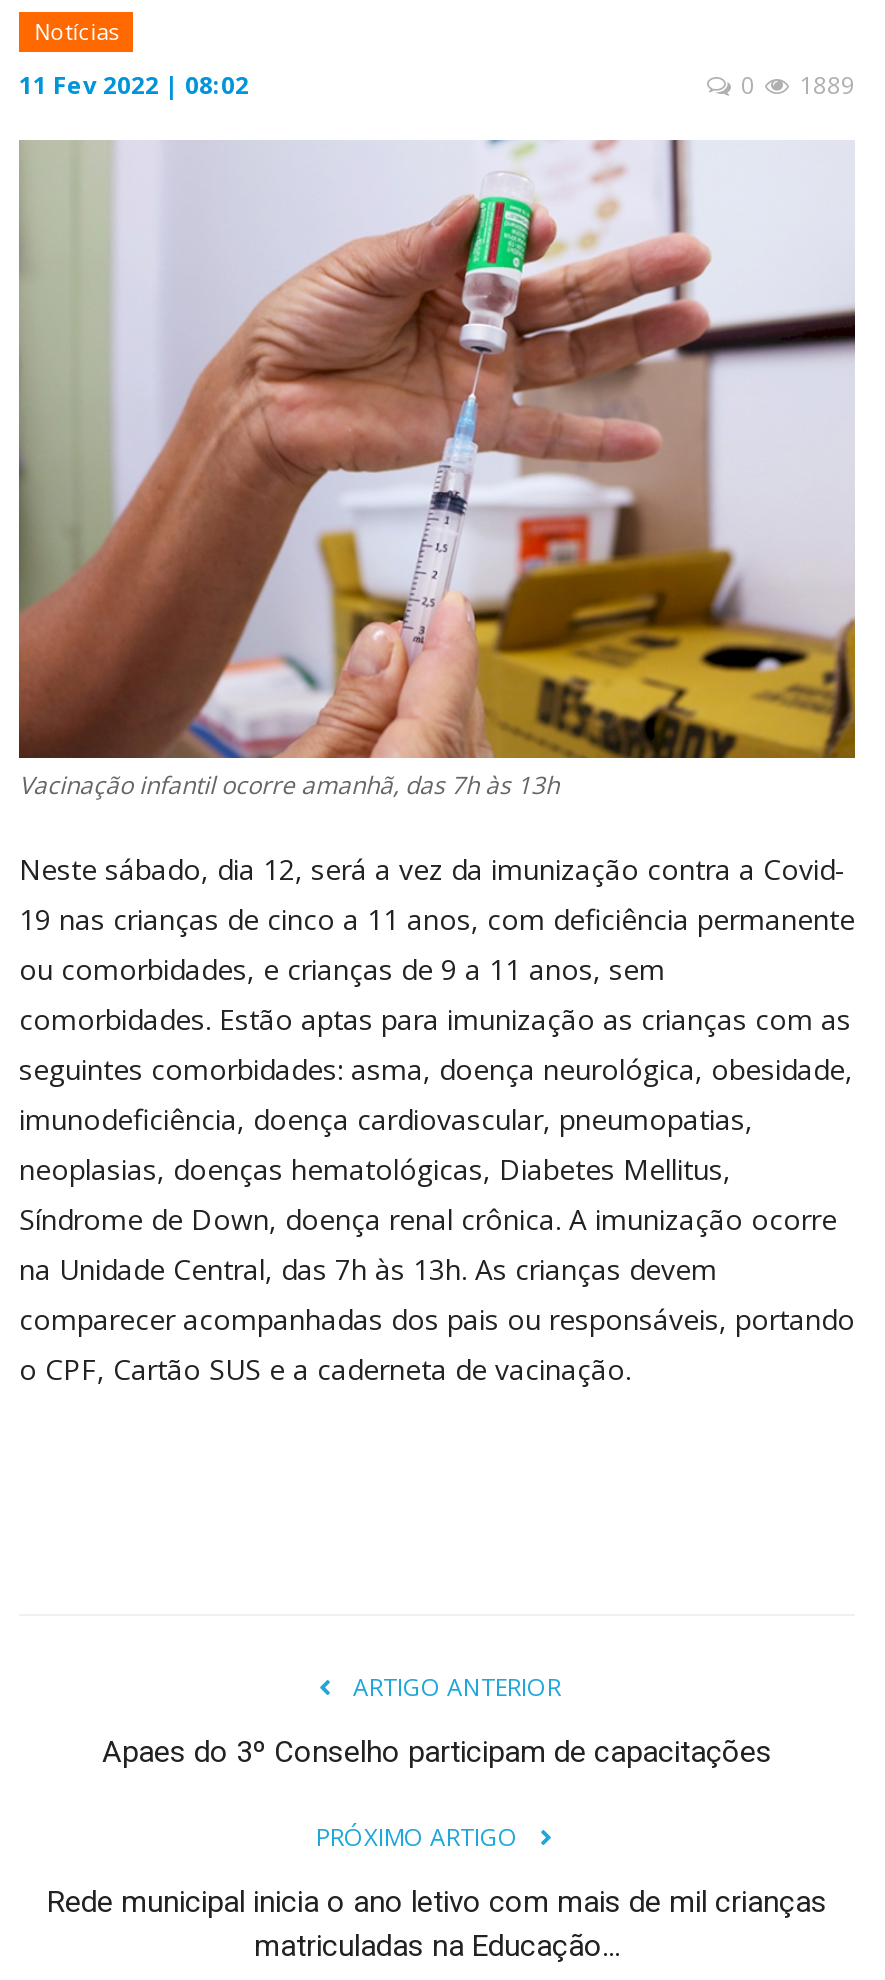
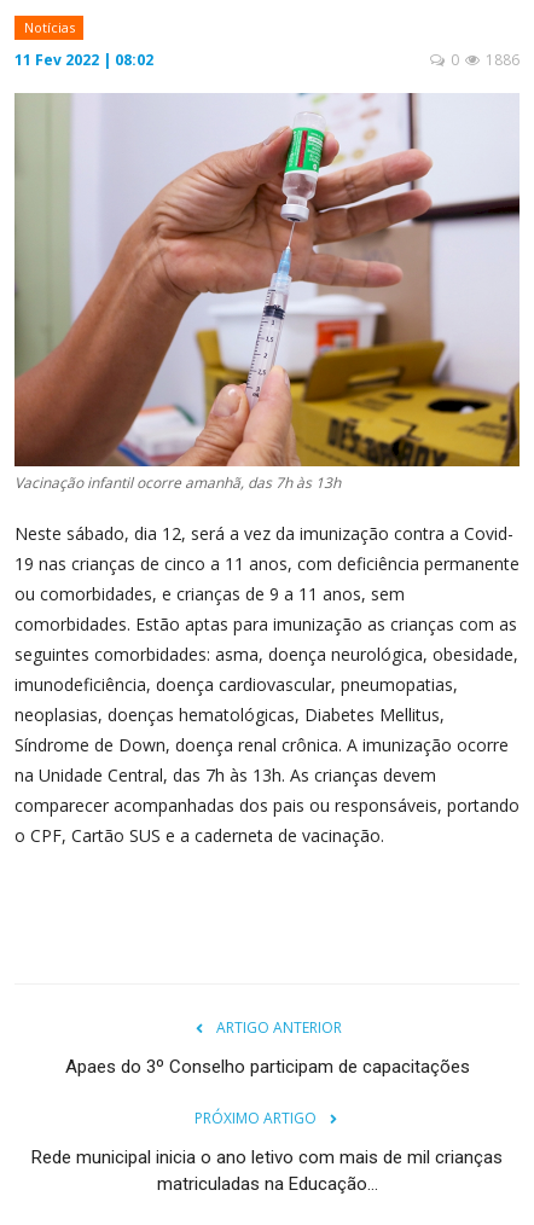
[741,68,855,102] 0 1889 -> [451,49,520,70] 0 1886

